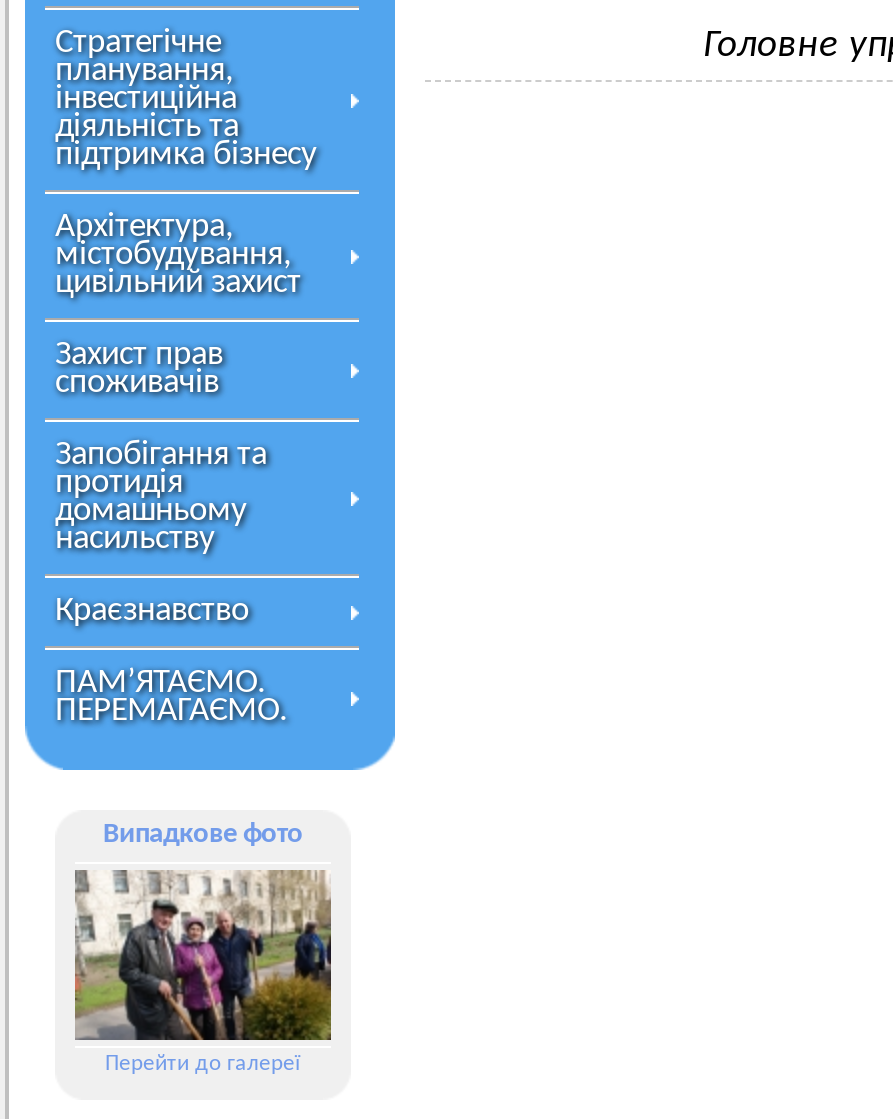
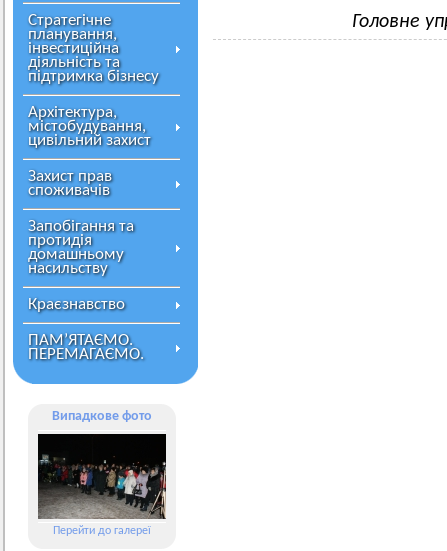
[73,870,333,1042] [image] -> [37,433,167,519] [image]

